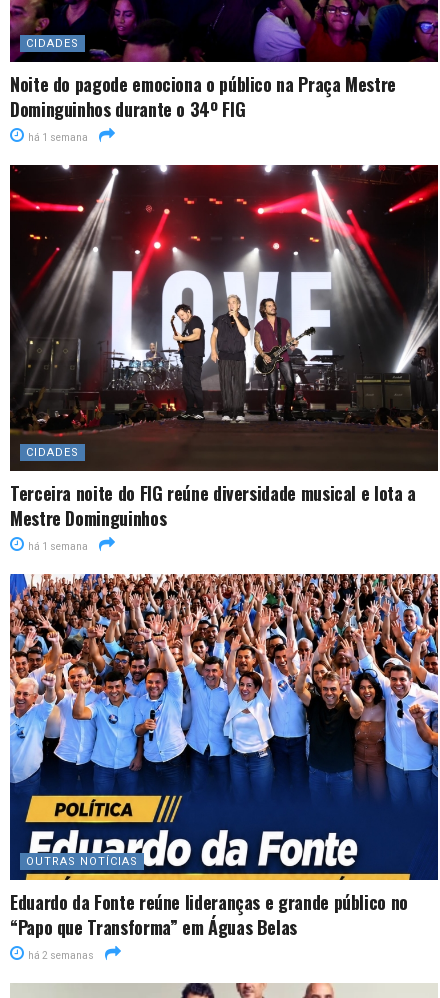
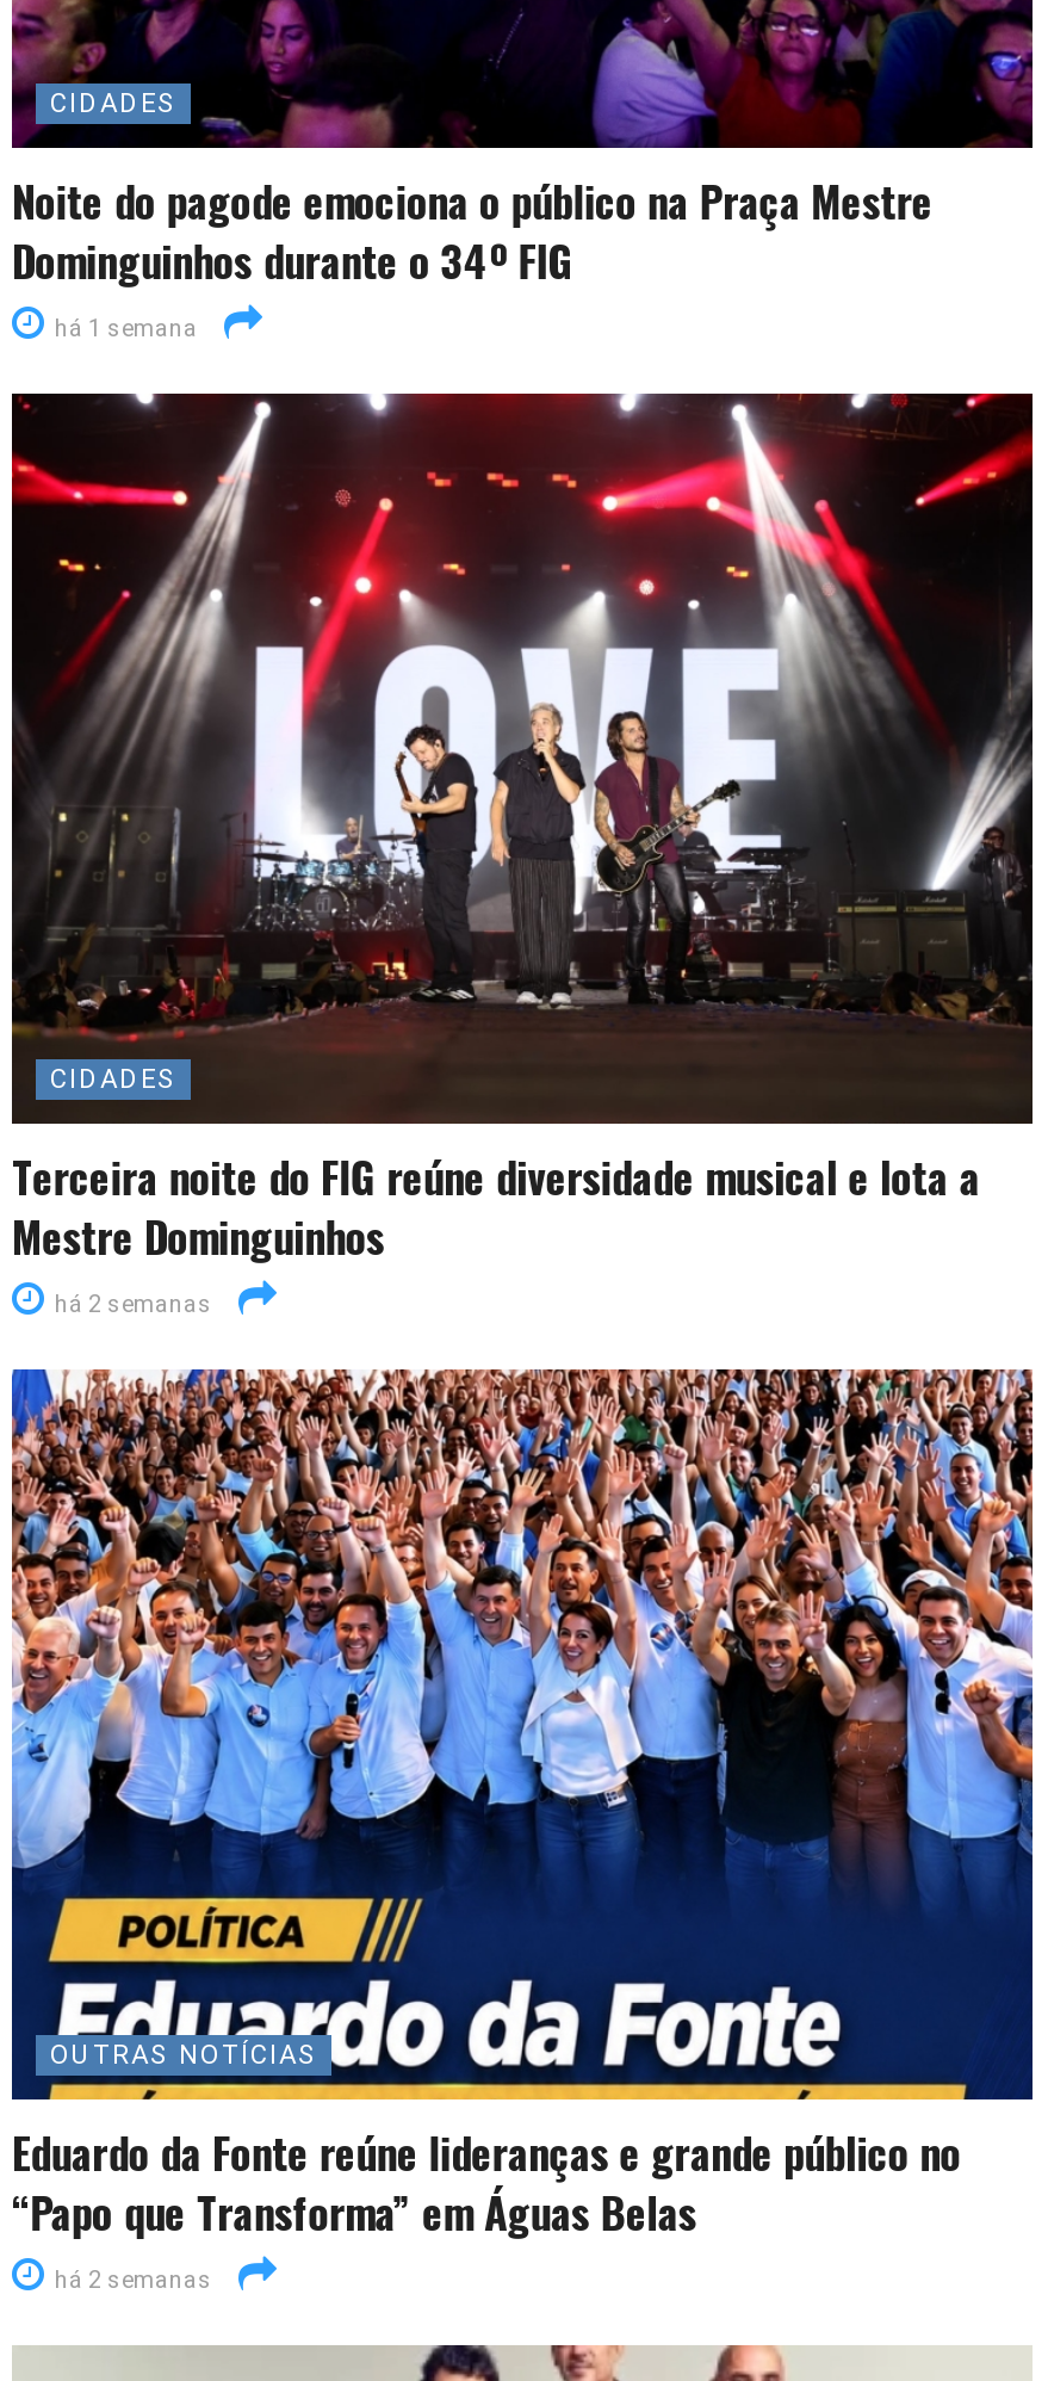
[26,541,88,552] há 1 semana -> [50,1291,212,1317] há 2 semanas

